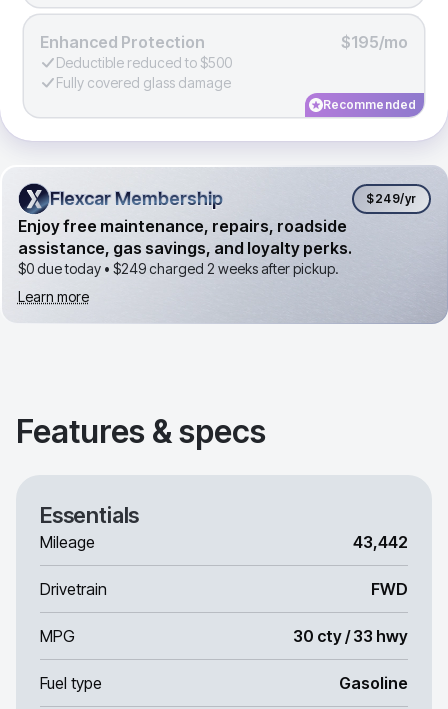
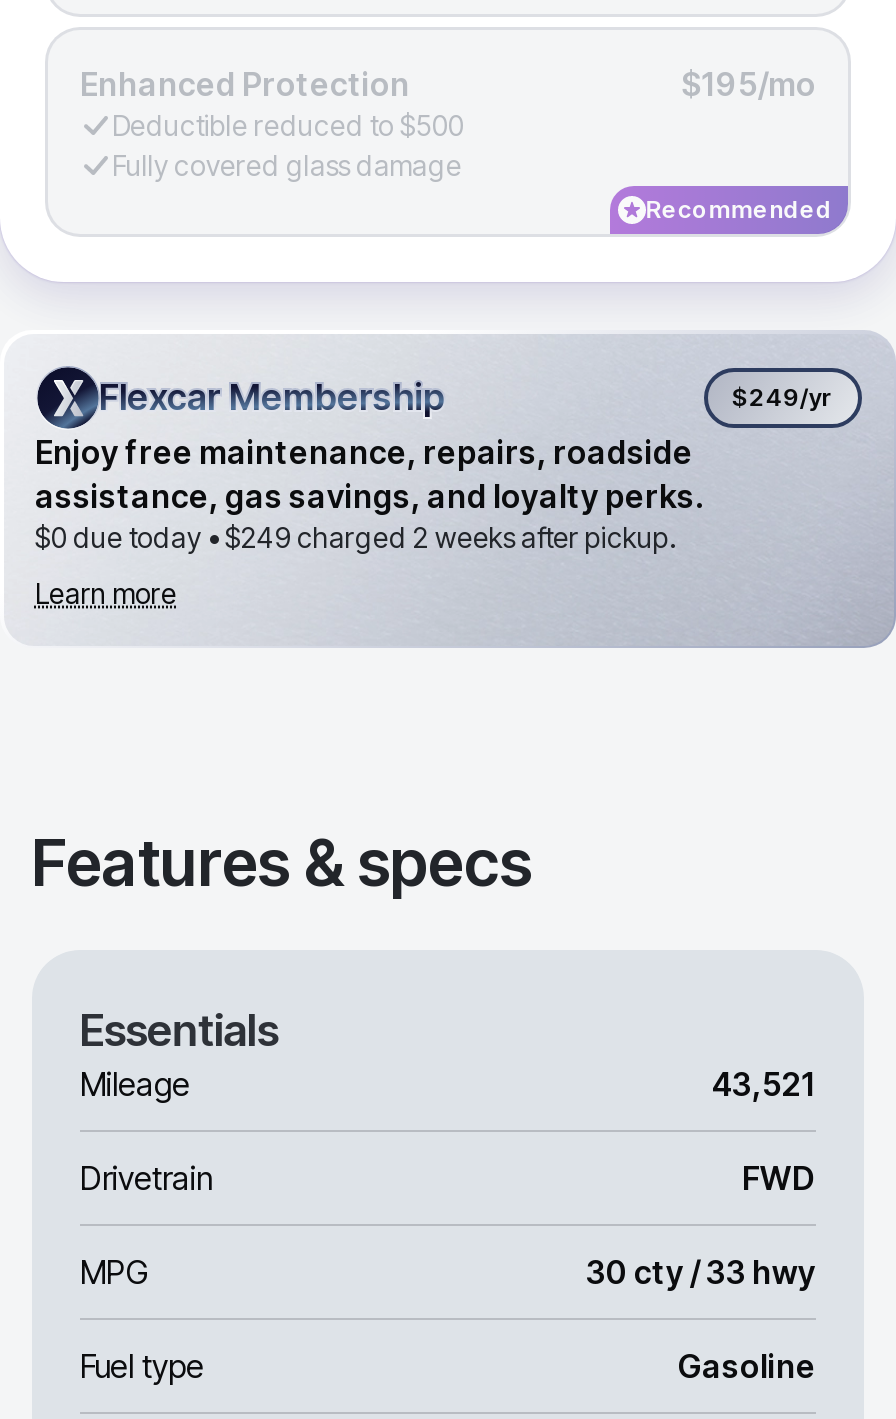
[353,532,408,552] 43,442 -> [712,1064,816,1104] 43,521

